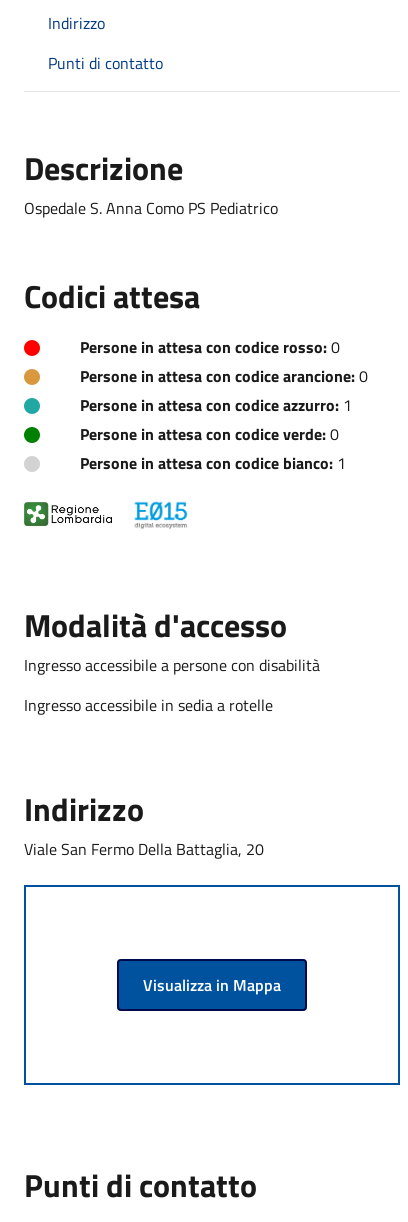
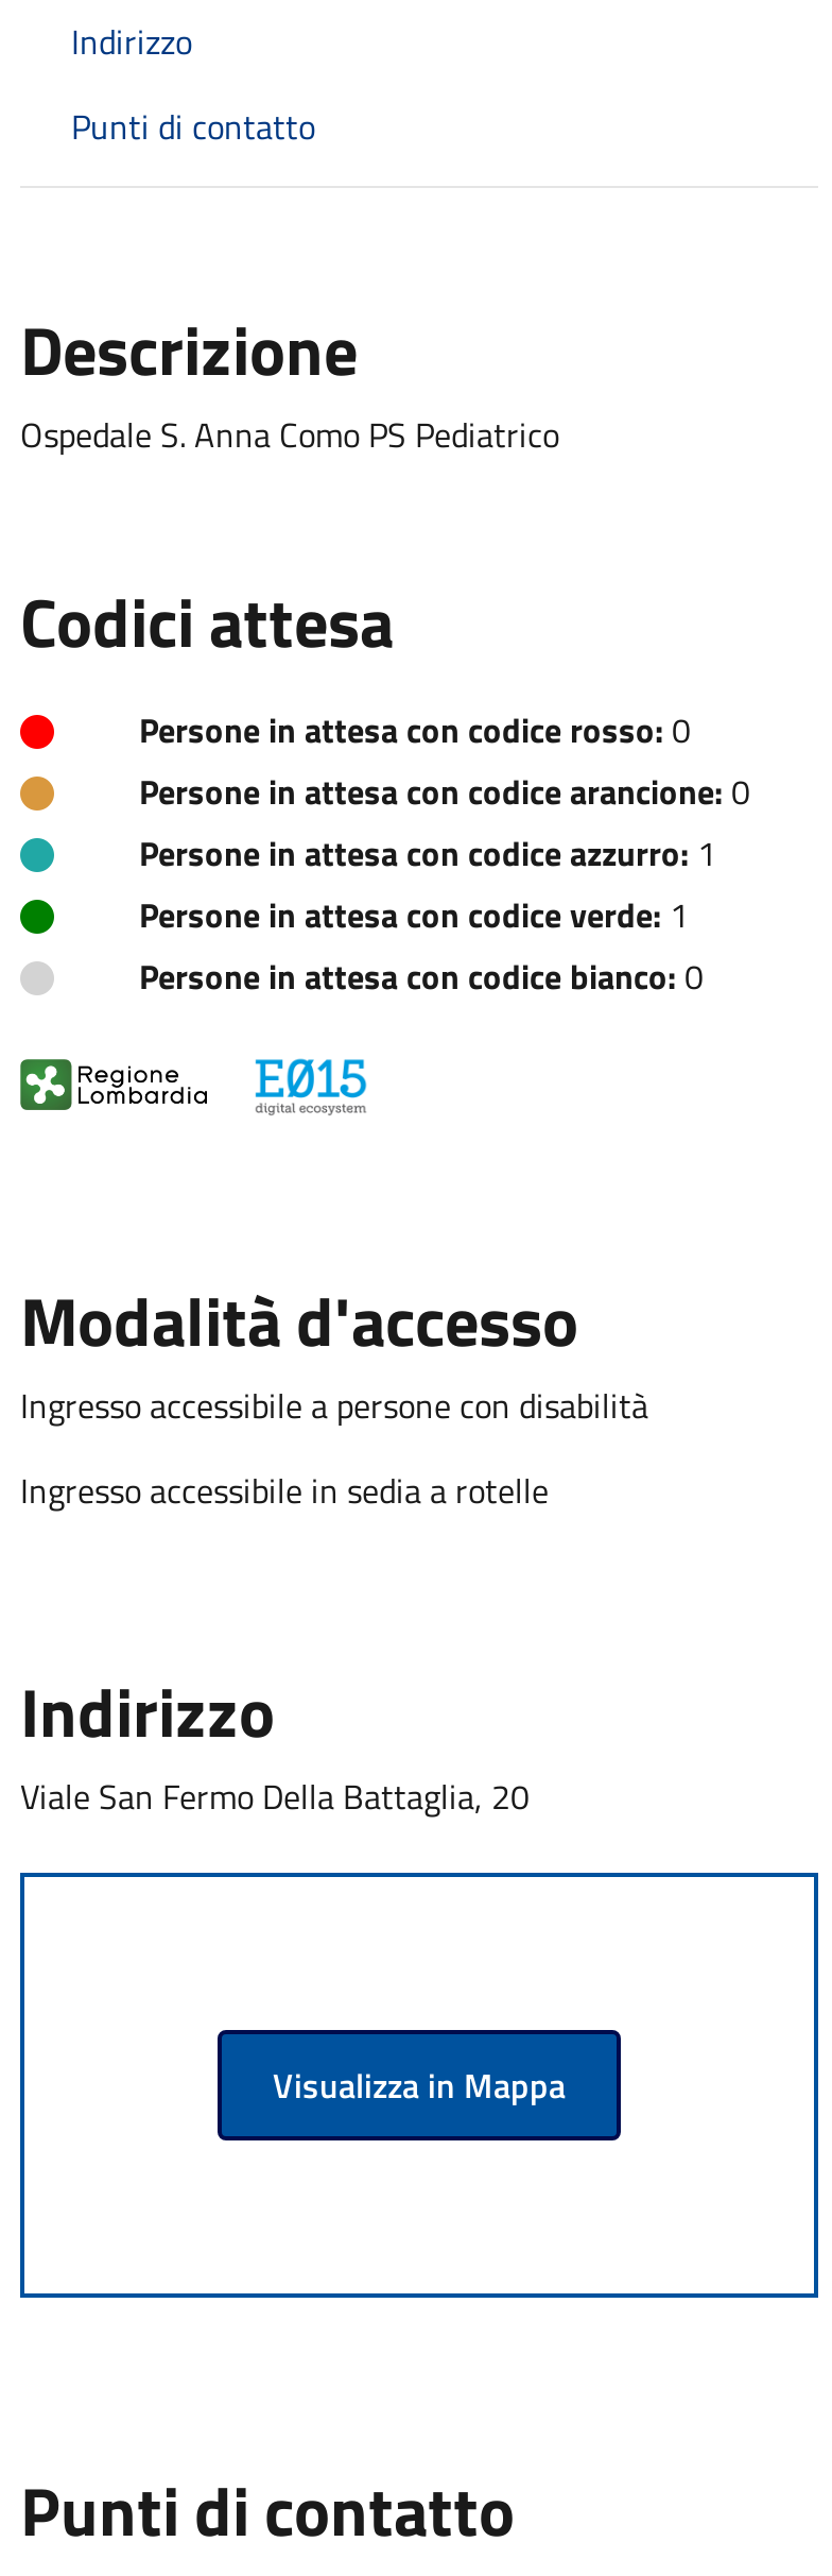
[80,422,339,446] Persone in attesa con codice verde: 0 -> [139,888,689,939] Persone in attesa con codice verde: 1
[80,451,346,475] Persone in attesa con codice bianco: 1 -> [139,950,704,1001] Persone in attesa con codice bianco: 0

